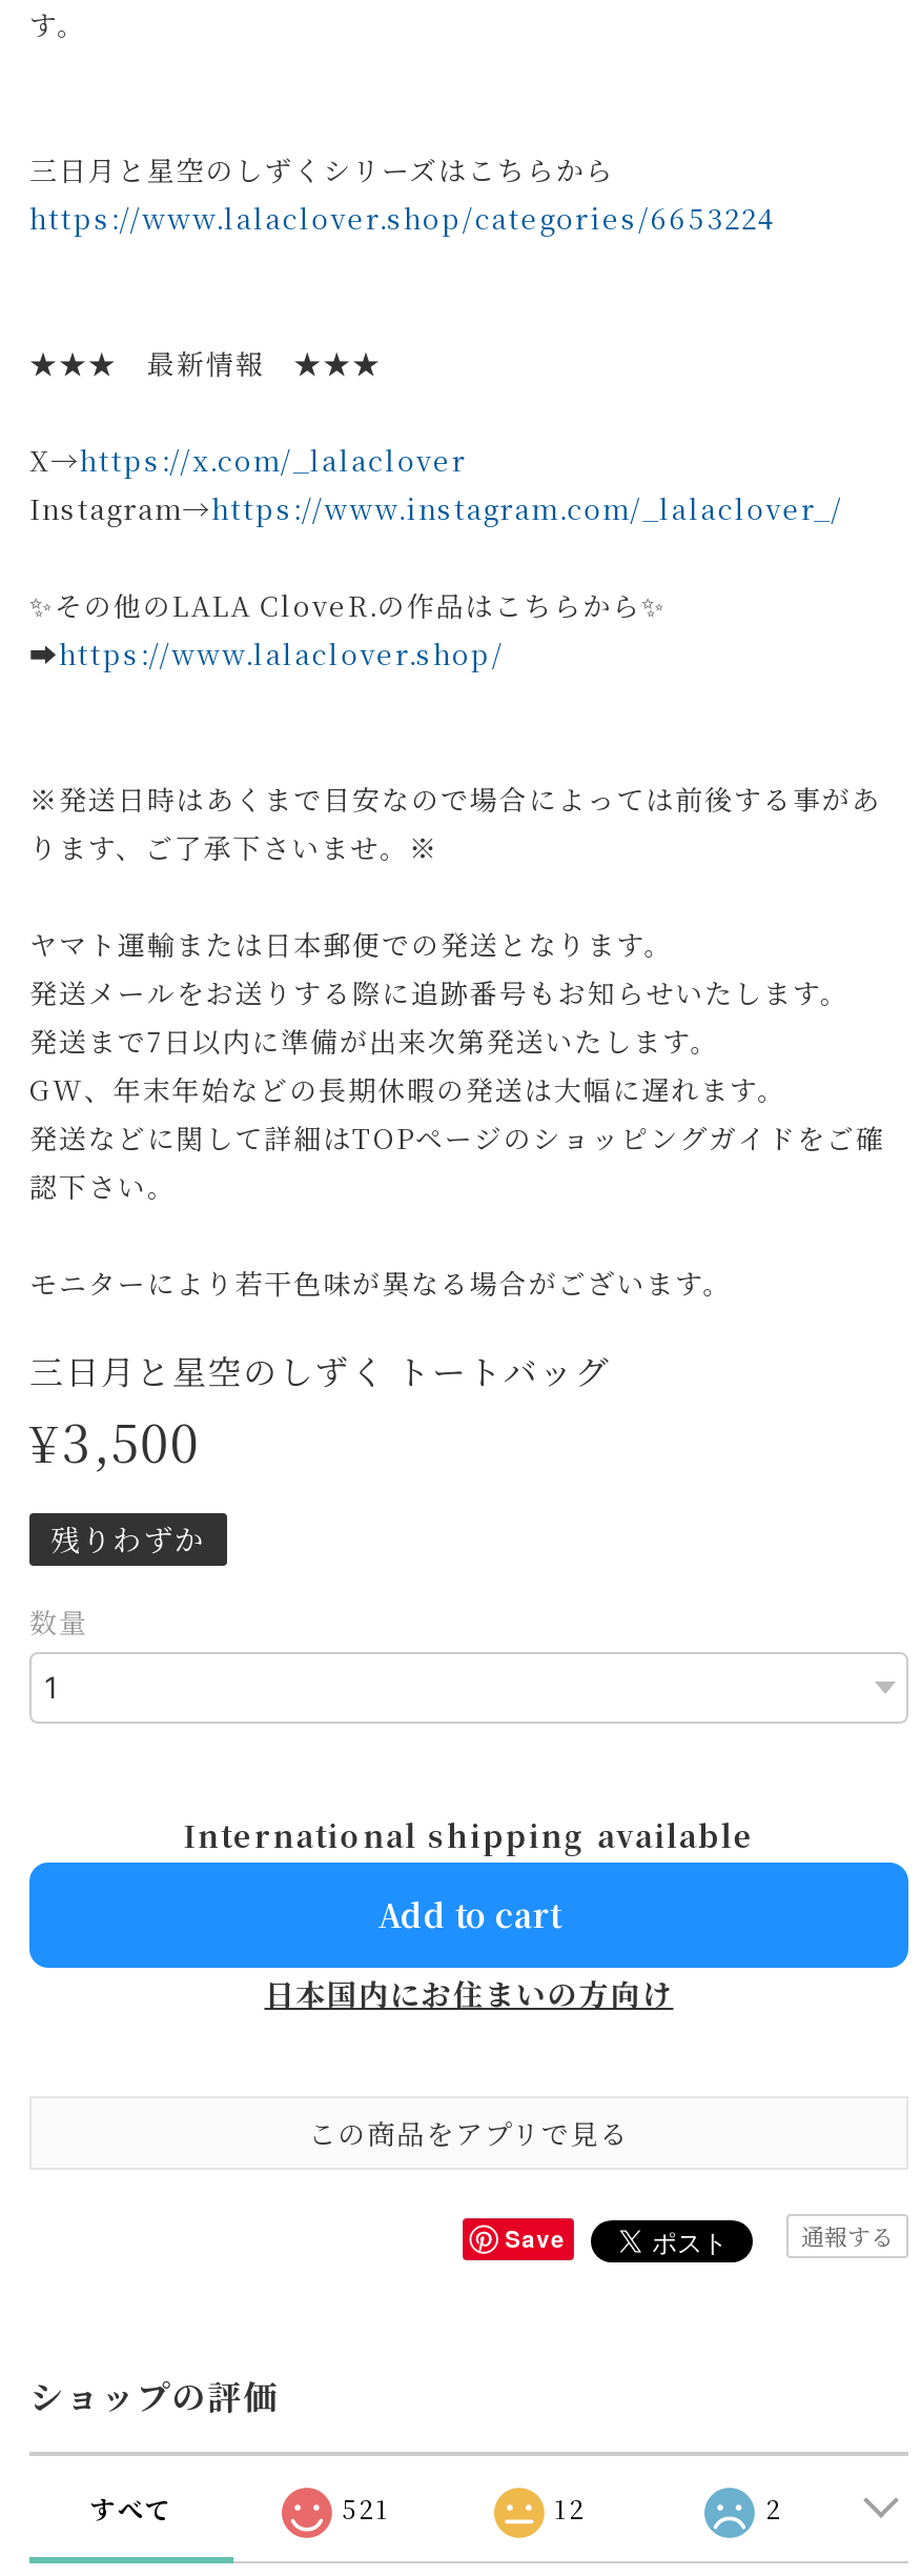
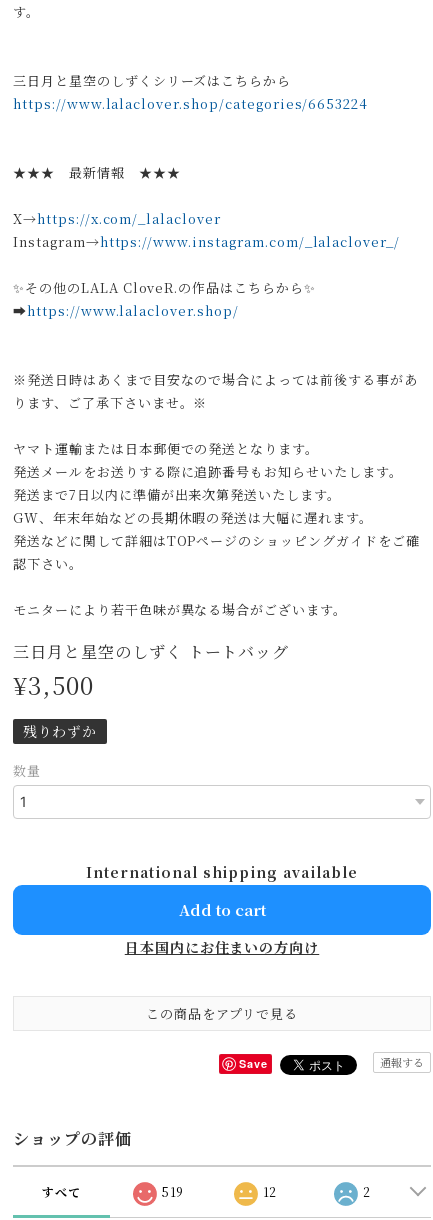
[342,2489,390,2525] 521 -> [161,1183,184,1200] 519

